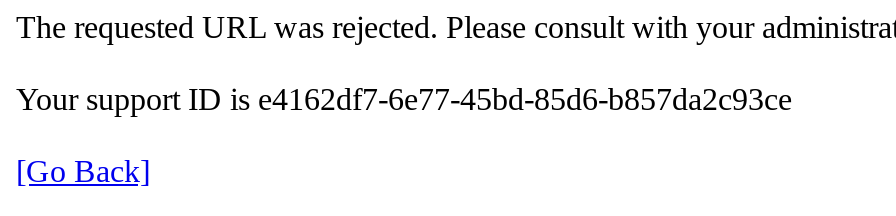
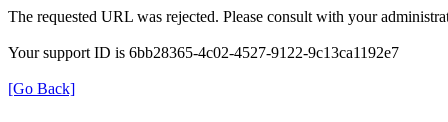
[16,82,792,116] Your support ID is e4162df7-6e77-45bd-85d6-b857da2c93ce -> [8,44,399,61] Your support ID is 6bb28365-4c02-4527-9122-9c13ca1192e7

